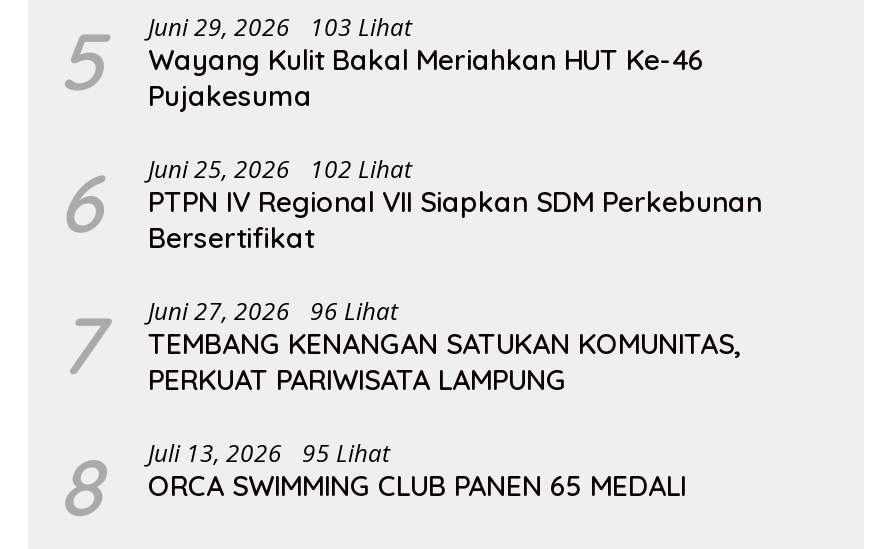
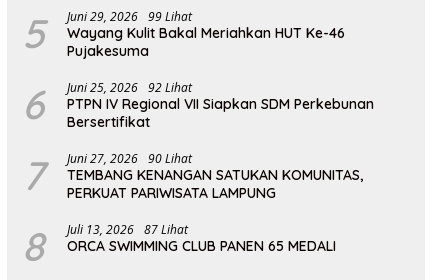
[58,11,704,115] 5 Juni 29, 2026 103 Lihat Wayang Kulit Bakal Meriahkan HUT Ke-46 Pujakesuma -> [22,8,345,60] 5 Juni 29, 2026 99 Lihat Wayang Kulit Bakal Meriahkan HUT Ke-46 Pujakesuma
[58,153,762,257] 6 Juni 25, 2026 102 Lihat PTPN IV Regional VII Siapkan SDM Perkebunan Bersertifikat -> [22,79,374,131] 6 Juni 25, 2026 92 Lihat PTPN IV Regional VII Siapkan SDM Perkebunan Bersertifikat
[58,295,740,399] 7 Juni 27, 2026 96 Lihat TEMBANG KENANGAN SATUKAN KOMUNITAS, PERKUAT PARIWISATA LAMPUNG -> [22,150,363,202] 7 Juni 27, 2026 90 Lihat TEMBANG KENANGAN SATUKAN KOMUNITAS, PERKUAT PARIWISATA LAMPUNG
[58,437,686,537] 8 Juli 13, 2026 95 Lihat ORCA SWIMMING CLUB PANEN 65 MEDALI -> [22,221,336,271] 8 Juli 13, 2026 87 Lihat ORCA SWIMMING CLUB PANEN 65 MEDALI

